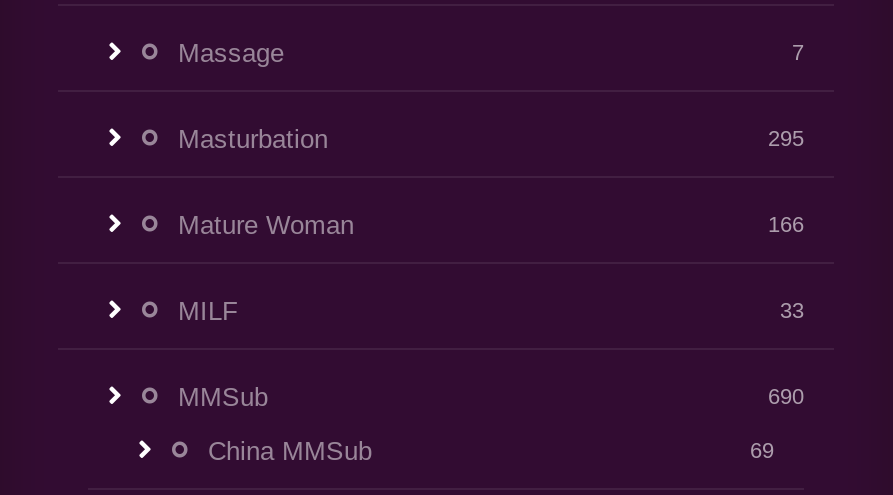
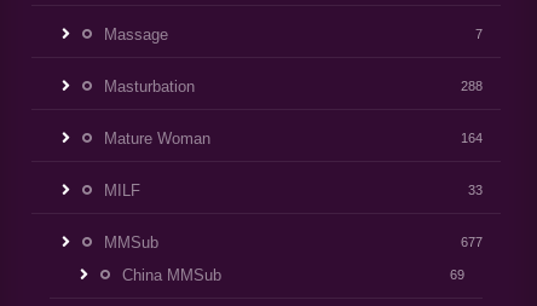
[768,125,804,149] 295 -> [461,78,483,93] 288
[768,211,804,235] 166 -> [461,130,483,145] 164
[768,383,804,407] 690 -> [461,234,483,249] 677

